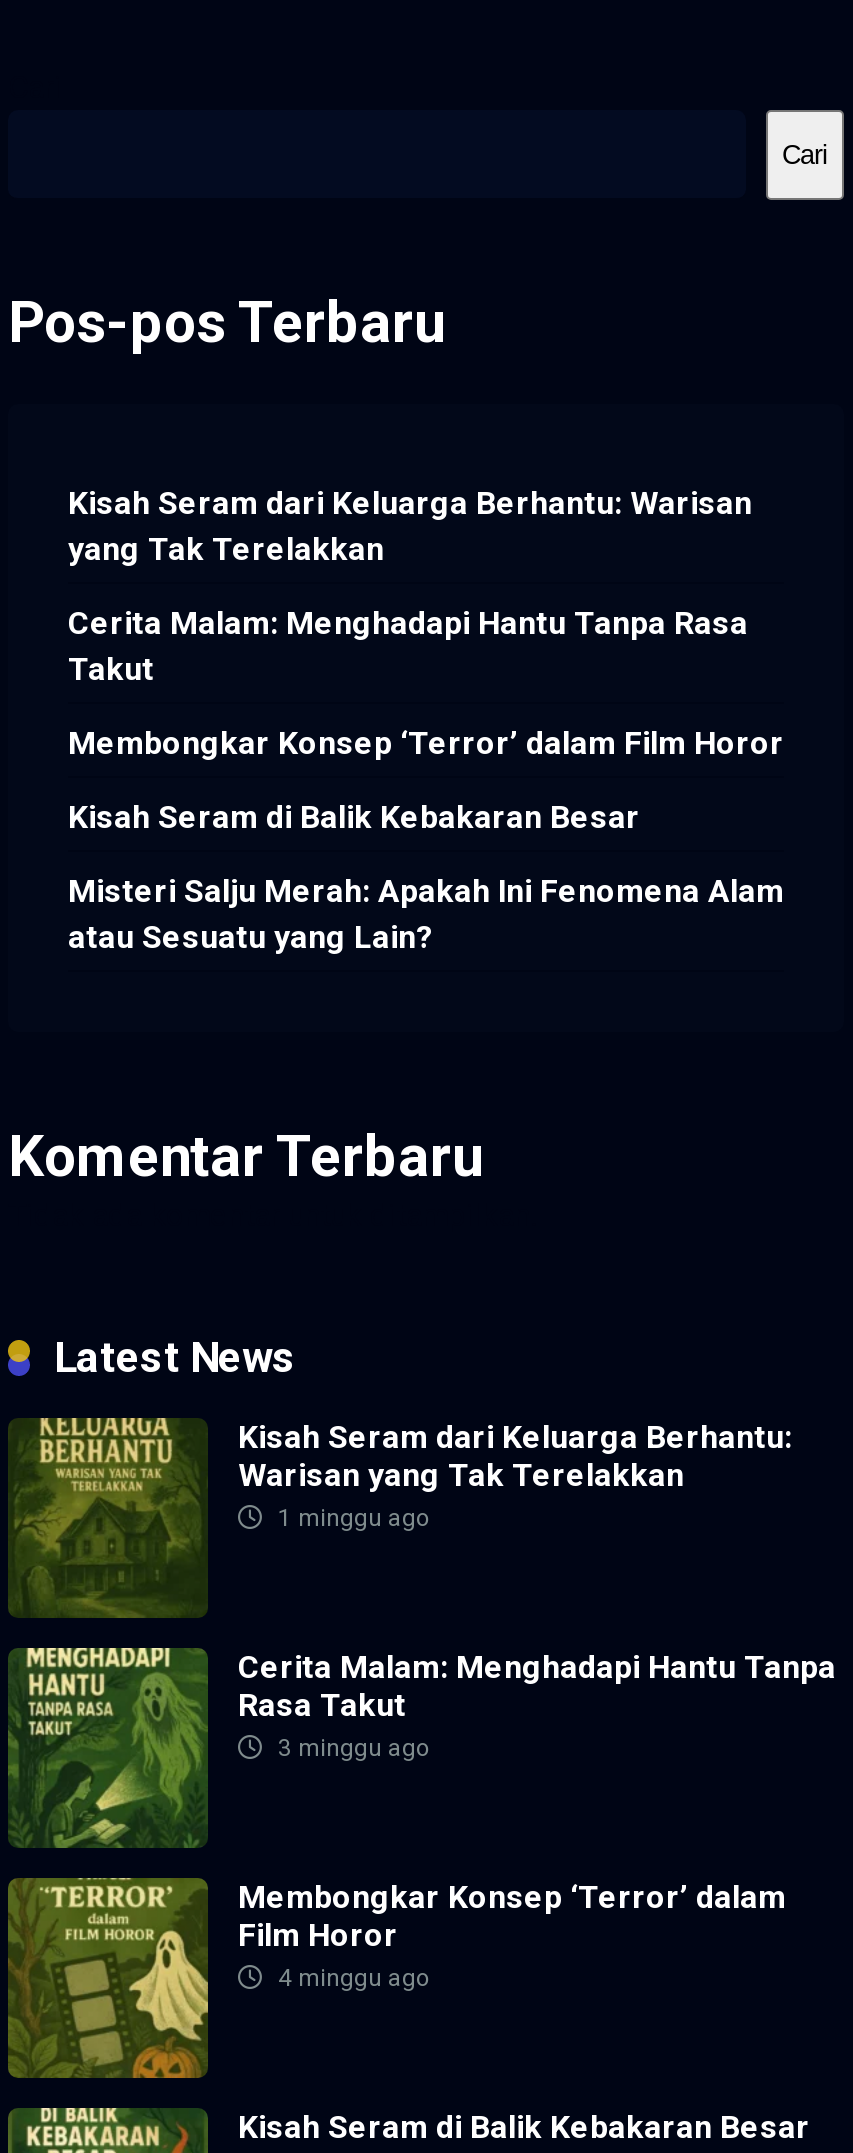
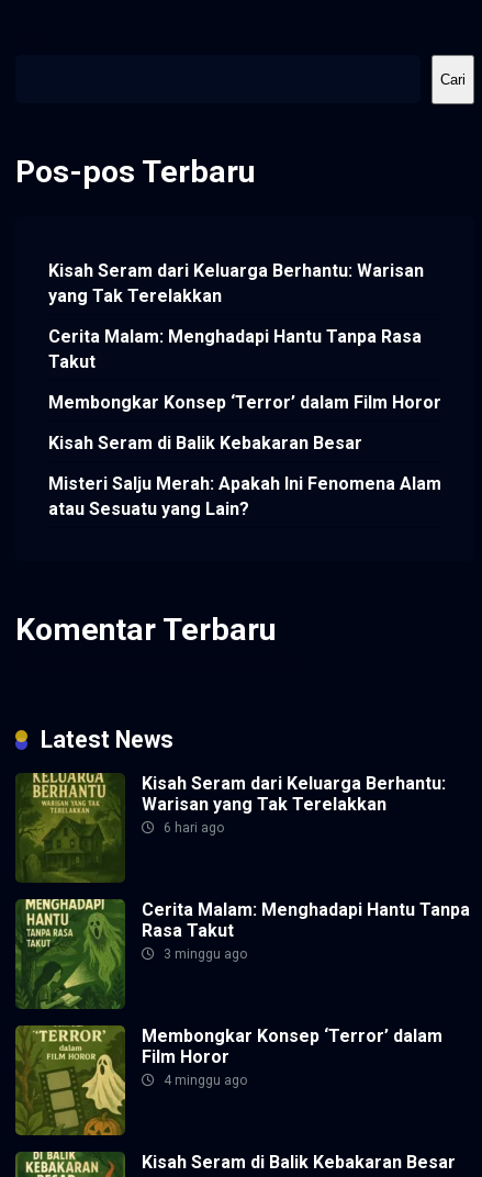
[272,1504,430,1532] 1 minggu ago -> [160,821,224,836] 6 hari ago

